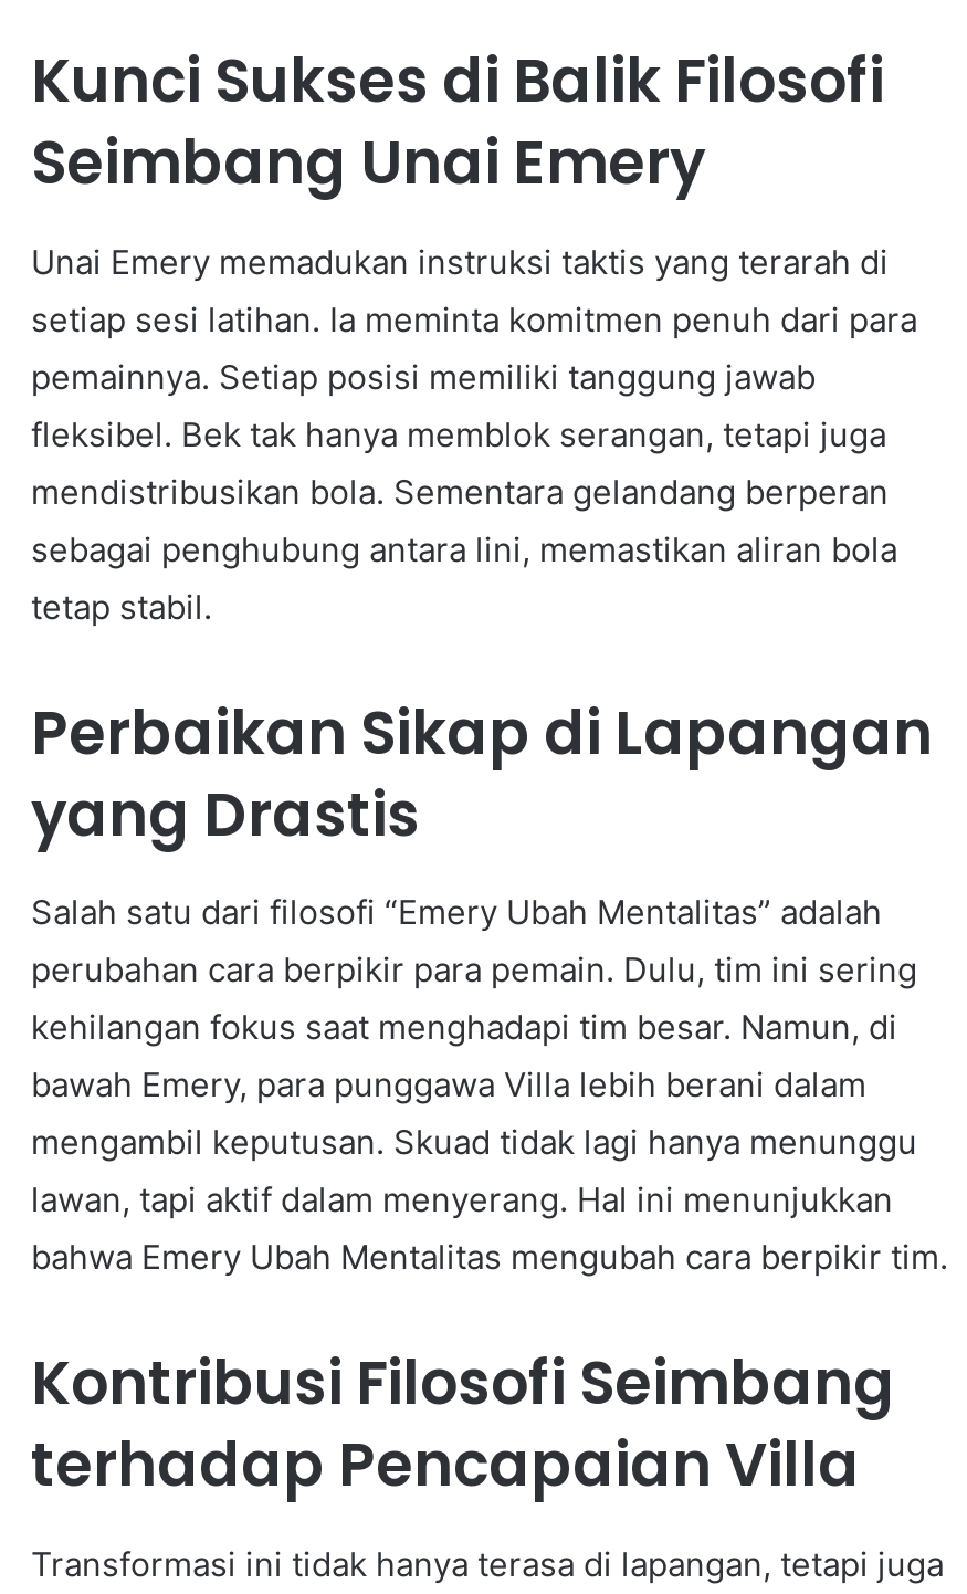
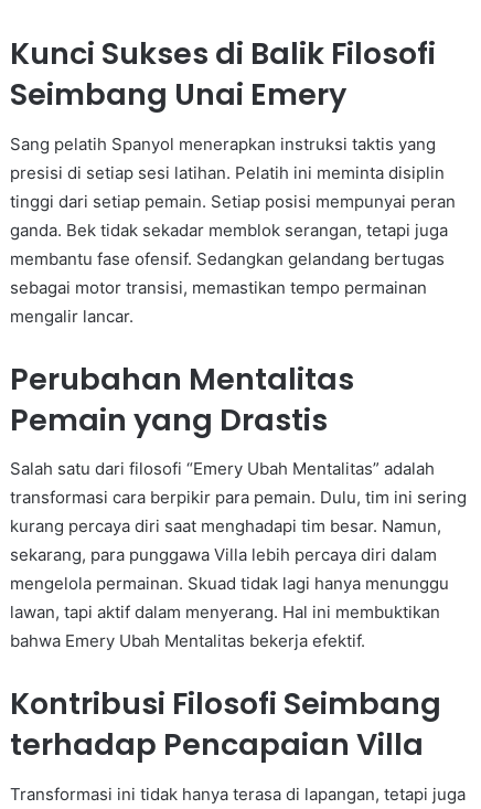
[31,241,917,628] Unai Emery memadukan instruksi taktis yang terarah di | setiap sesi latihan. Ia meminta komitmen penuh dari para | pemainnya. Setiap posisi memiliki tanggung jawab | fleksibel. Bek tak hanya memblok serangan, tetapi juga | mendistribusikan bola. Sementara gelandang berperan | sebagai penghubung antara lini, memastikan aliran bola | tetap stabil. -> [10,133,456,327] Sang pelatih Spanyol menerapkan instruksi taktis yang | presisi di setiap sesi latihan. Pelatih ini meminta disiplin | tinggi dari setiap pemain. Setiap posisi mempunyai peran | ganda. Bek tidak sekadar memblok serangan, tetapi juga | membantu fase ofensif. Sedangkan gelandang bertugas | sebagai motor transisi, memastikan tempo permainan | mengalir lancar.
[31,692,933,855] Perbaikan Sikap di Lapangan | yang Drastis -> [10,359,354,440] Perubahan Mentalitas | Pemain yang Drastis
[31,949,948,1279] perubahan cara berpikir para pemain. Dulu, tim ini sering | kehilangan fokus saat menghadapi tim besar. Namun, di | bawah Emery, para punggawa Villa lebih berani dalam | mengambil keputusan. Skuad tidak lagi hanya menunggu | lawan, tapi aktif dalam menyerang. Hal ini menunjukkan | bahwa Emery Ubah Mentalitas mengubah cara berpikir tim. -> [10,487,467,652] transformasi cara berpikir para pemain. Dulu, tim ini sering | kurang percaya diri saat menghadapi tim besar. Namun, | sekarang, para punggawa Villa lebih percaya diri dalam | mengelola permainan. Skuad tidak lagi hanya menunggu | lawan, tapi aktif dalam menyerang. Hal ini membuktikan | bahwa Emery Ubah Mentalitas bekerja efektif.

